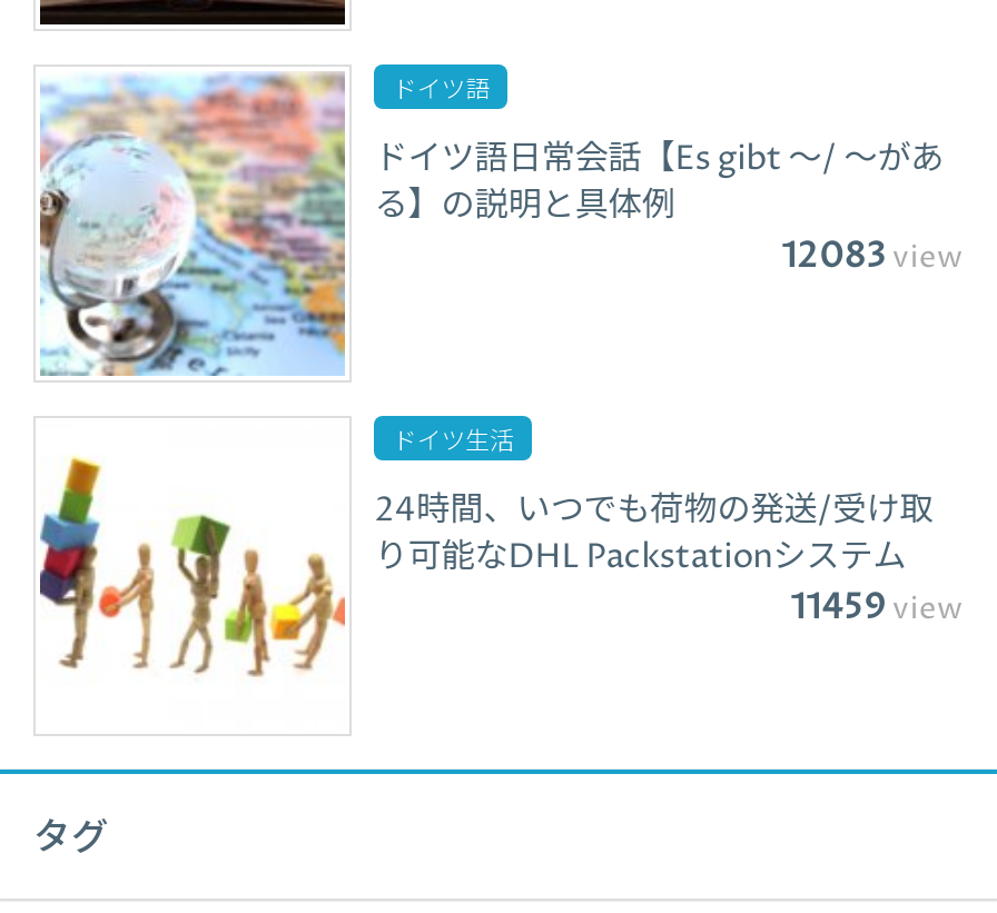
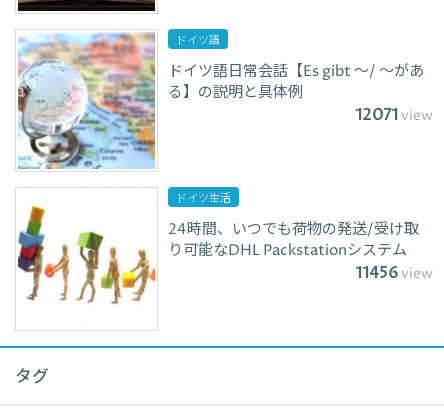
[781,233,964,280] 12083 view -> [355,105,433,126] 12071 view
[790,585,964,632] 11459 view -> [355,263,433,284] 11456 view

